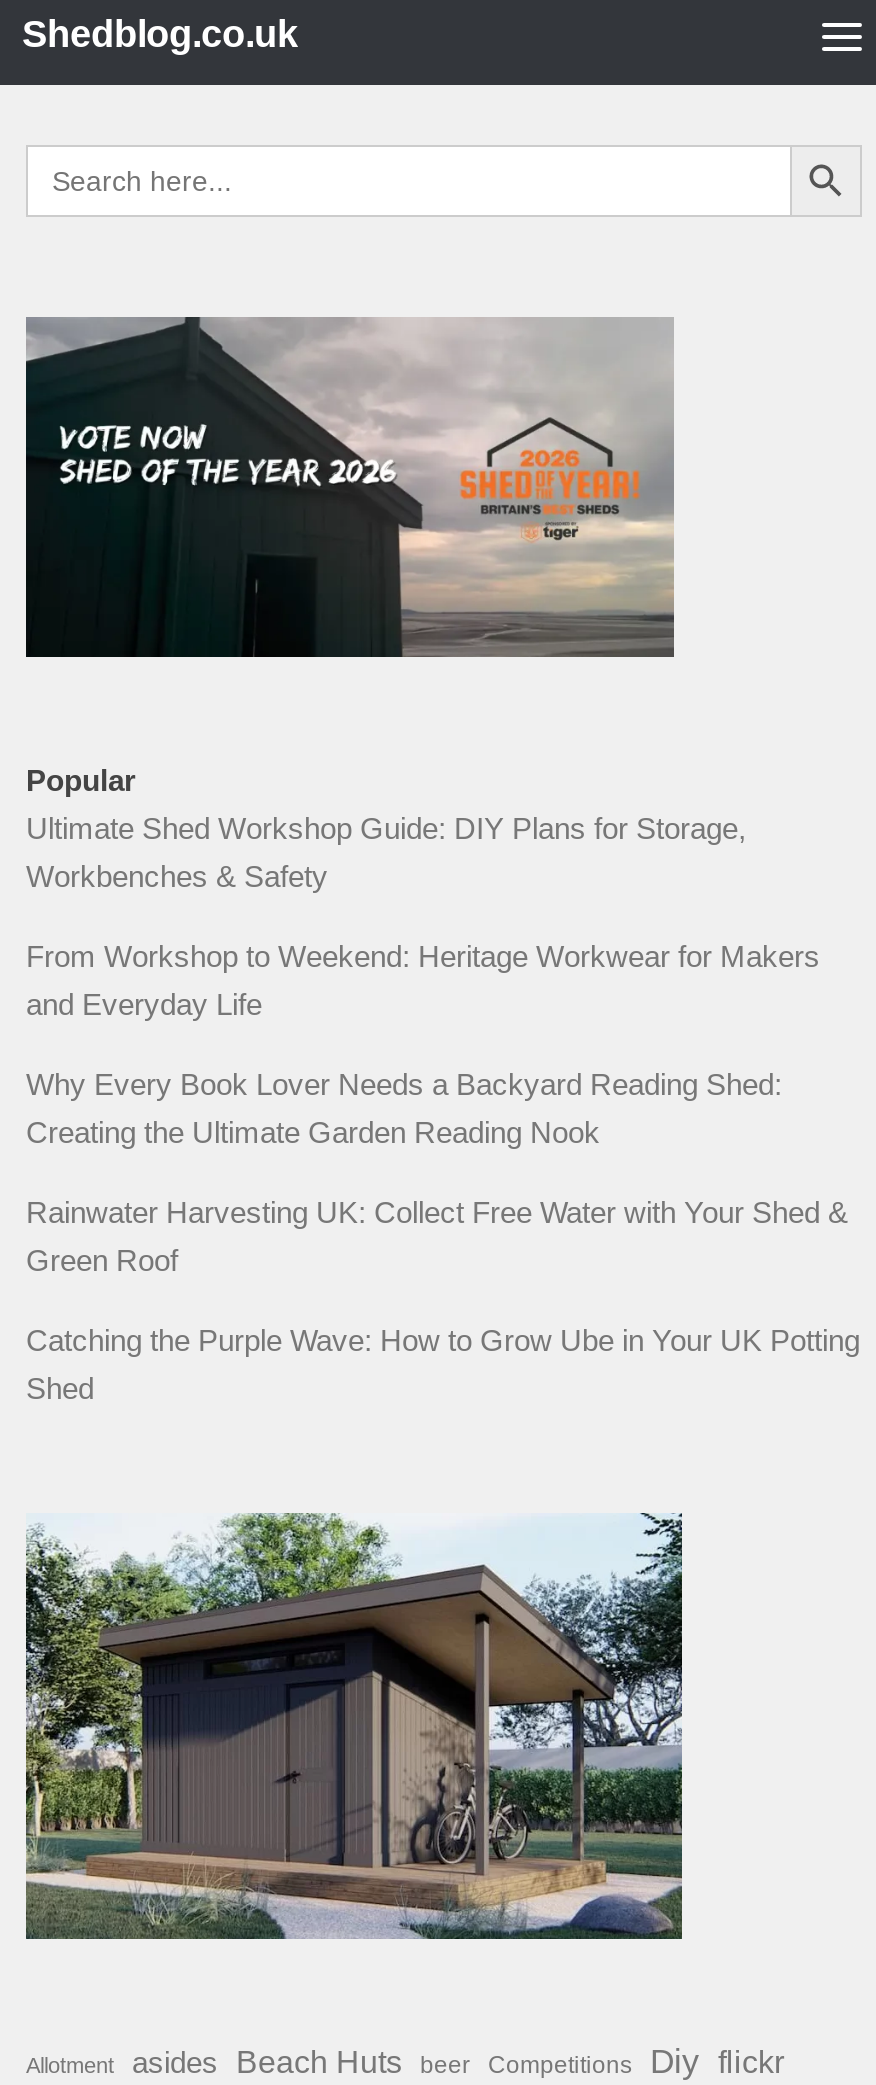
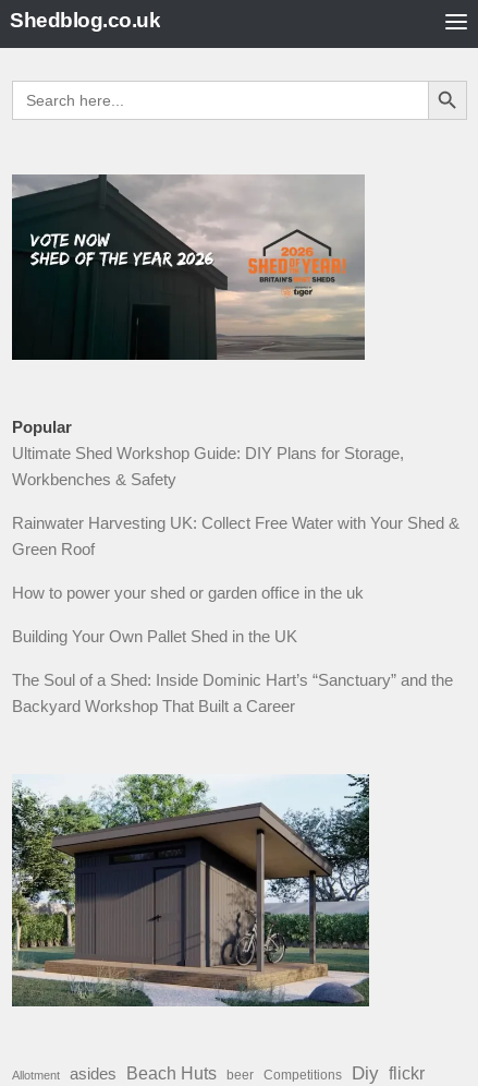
[26,939,820,1149] From Workshop to Weekend: Heritage Workwear for Makers | and Everyday Life | Why Every Book Lover Needs a Backyard Reading Shed: | Creating the Ultimate Garden Reading Nook -> none
moved [26,1195,848,1277] -> [12,513,459,558]: Rainwater Harvesting UK: Collect Free Water with Your Shed & | Green Roof
[26,1323,860,1405] Catching the Purple Wave: How to Grow Ube in Your UK Potting | Shed -> [12,583,453,715] How to power your shed or garden office in the uk | Building Your Own Pallet Shed in the UK | The Soul of a Shed: Inside Dominic Hart’s “Sanctuary” and the | Backyard Workshop That Built a Career

